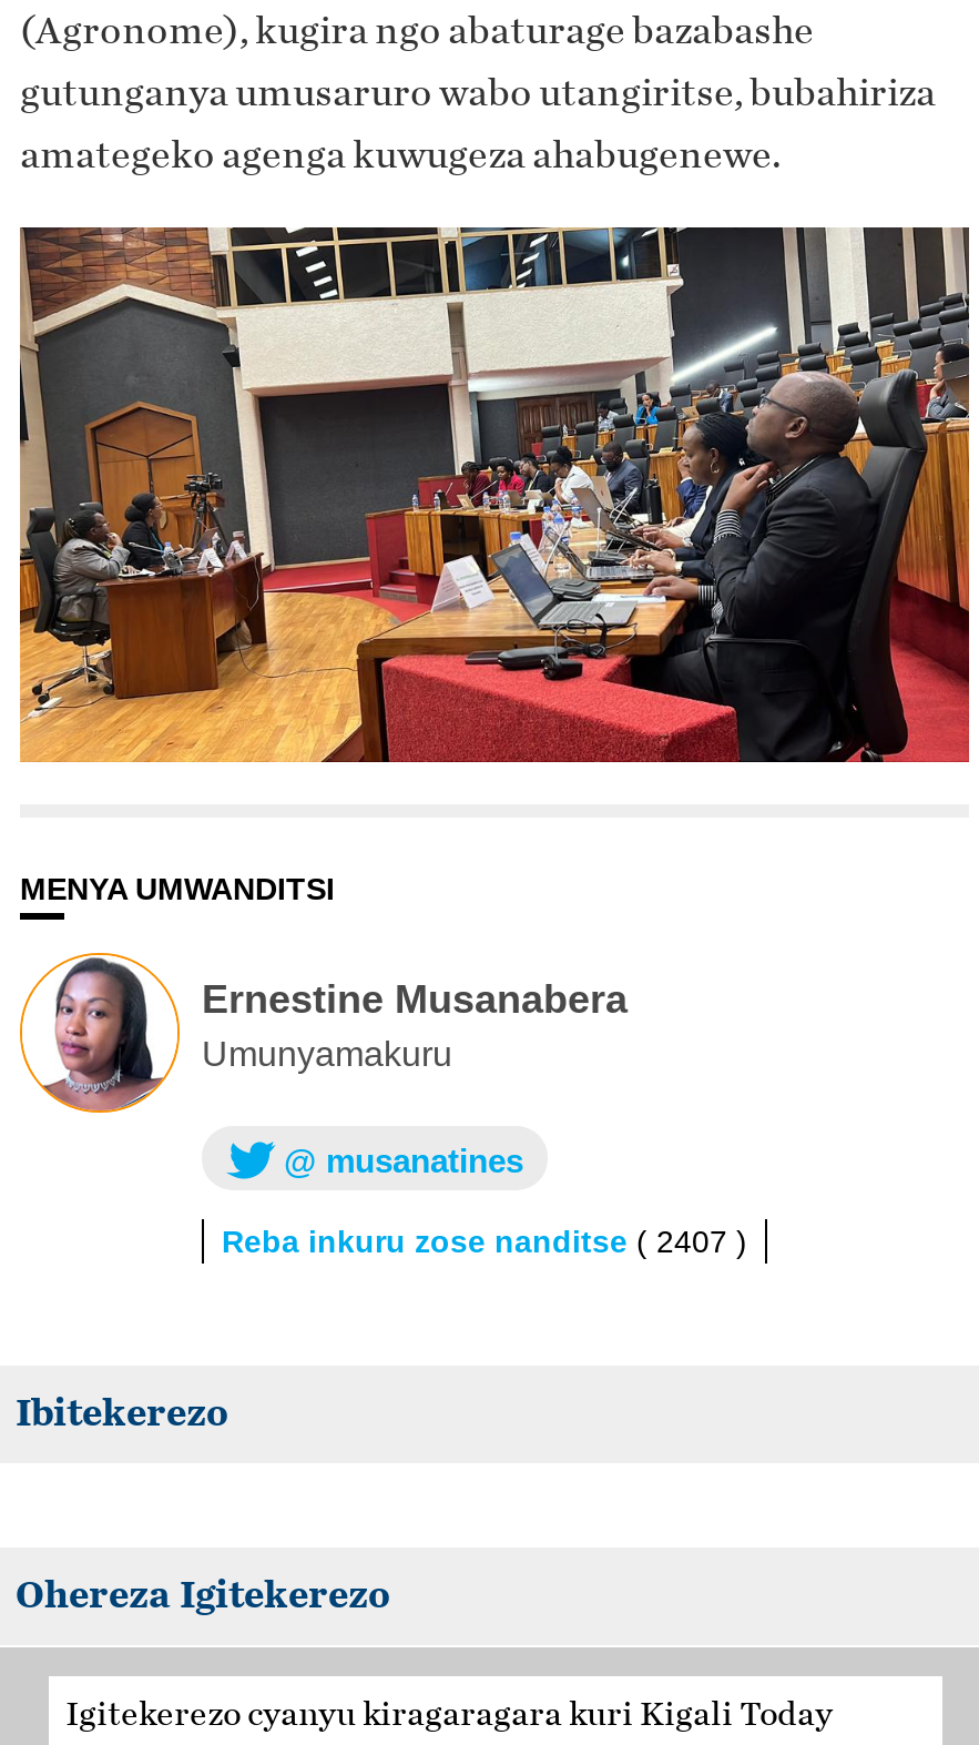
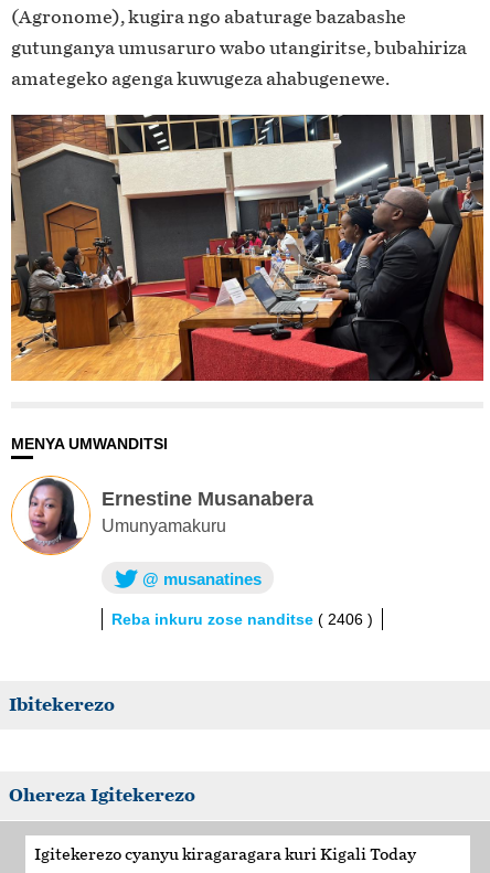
[222,1223,747,1259] Reba inkuru zose nanditse ( 2407 ) -> [111,610,373,628] Reba inkuru zose nanditse ( 2406 )

